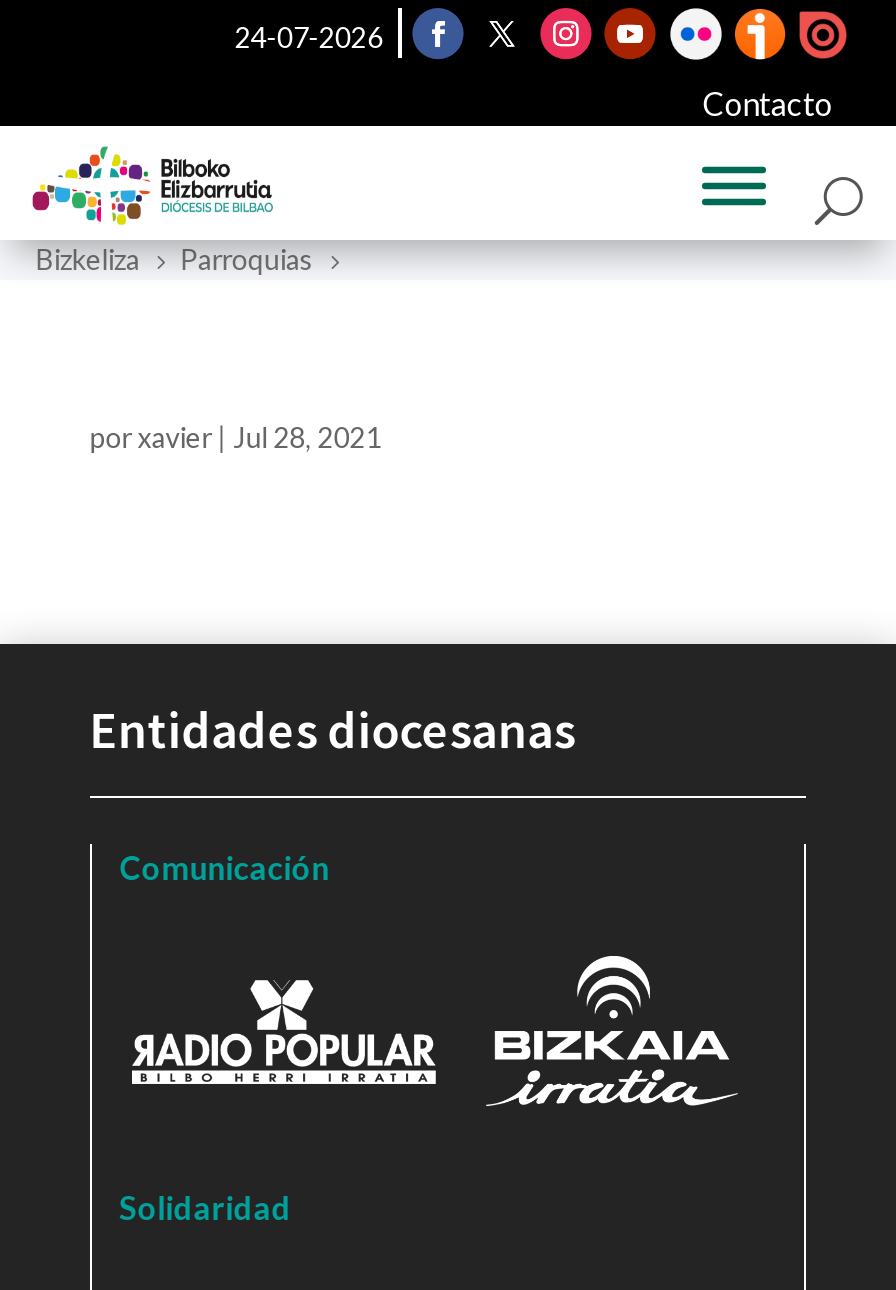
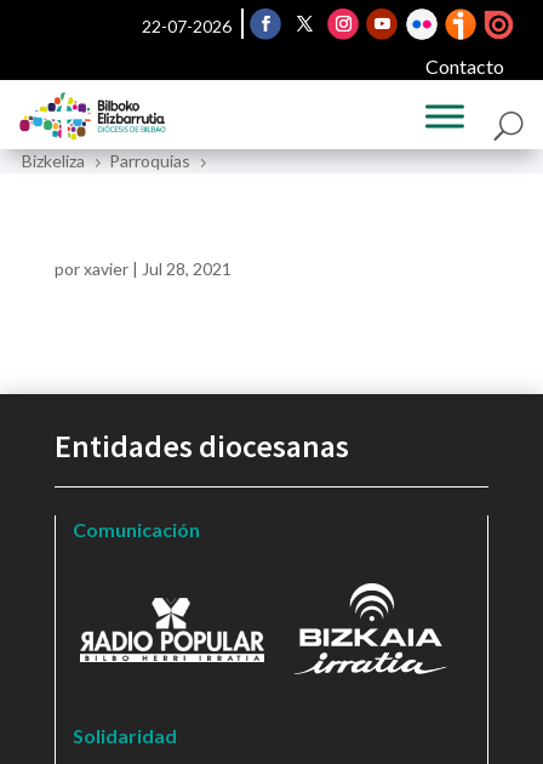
[235,20,383,54] 24-07-2026 -> [142,16,232,36] 22-07-2026

